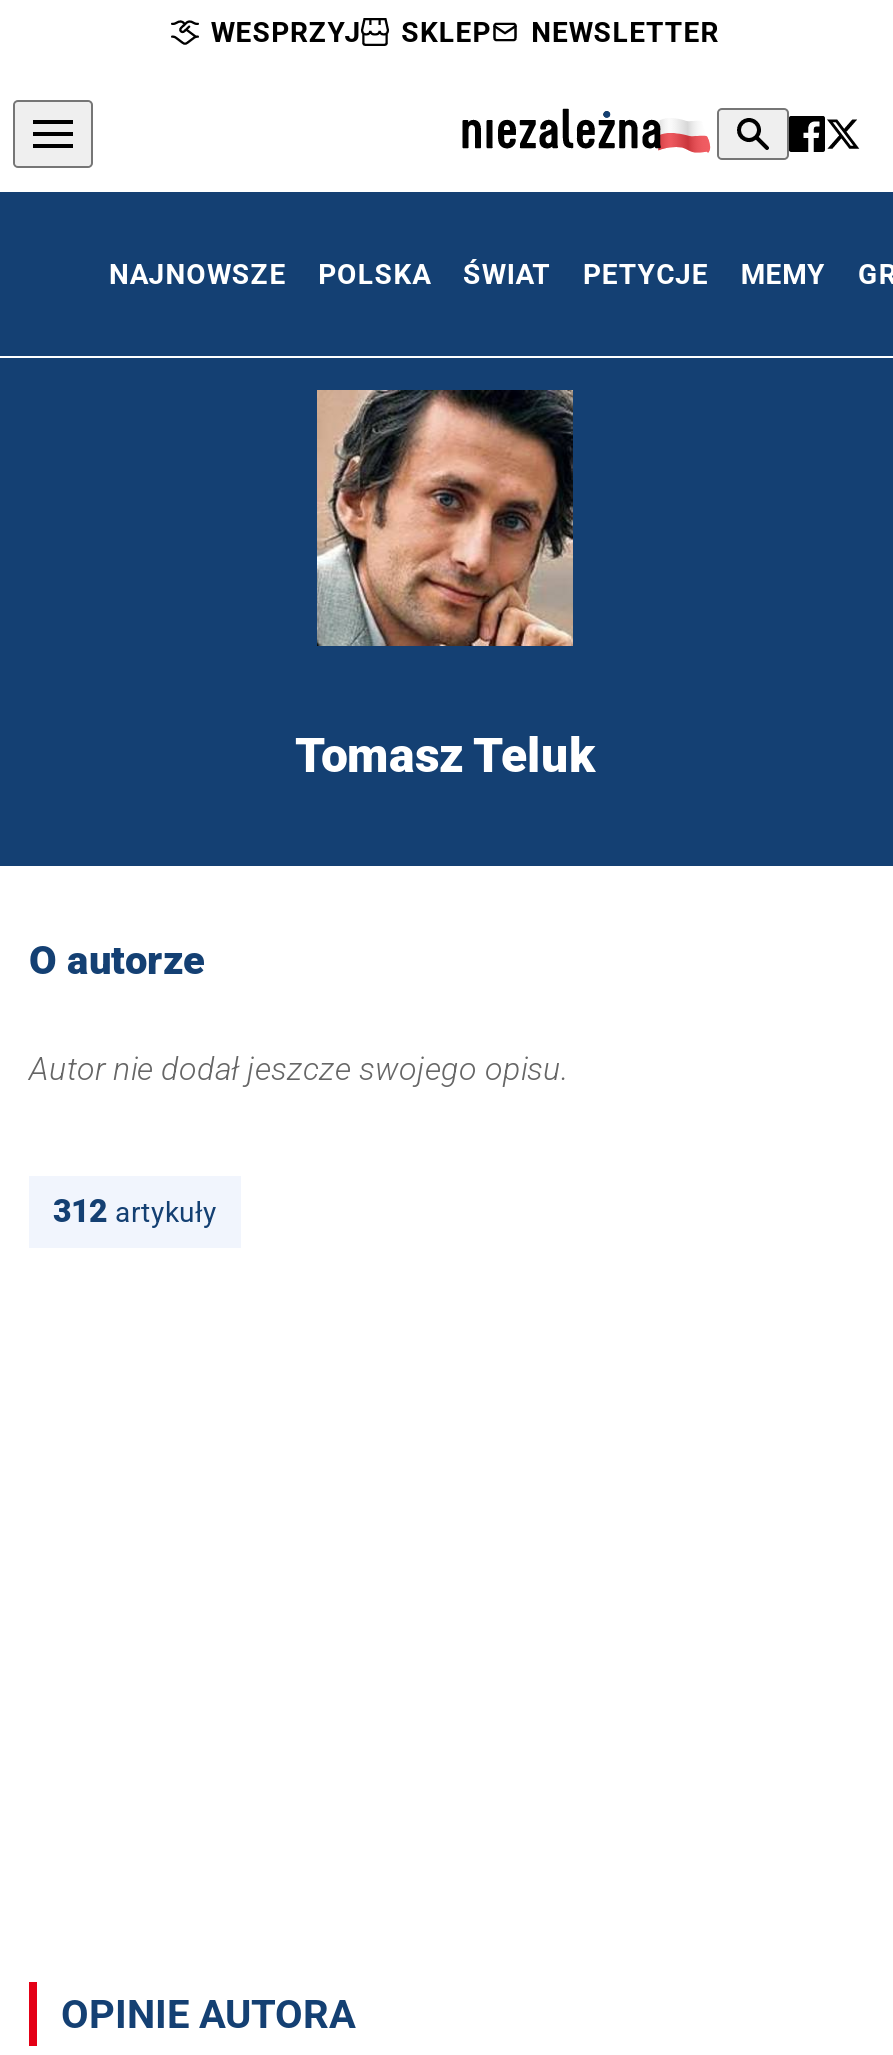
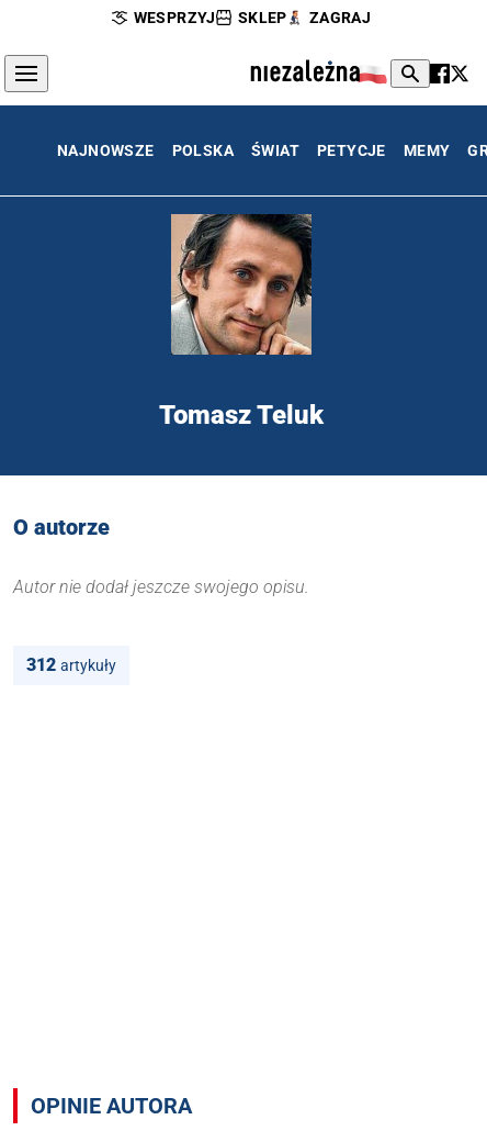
[531,16,719,48] NEWSLETTER -> [309,9,371,26] ZAGRAJ

